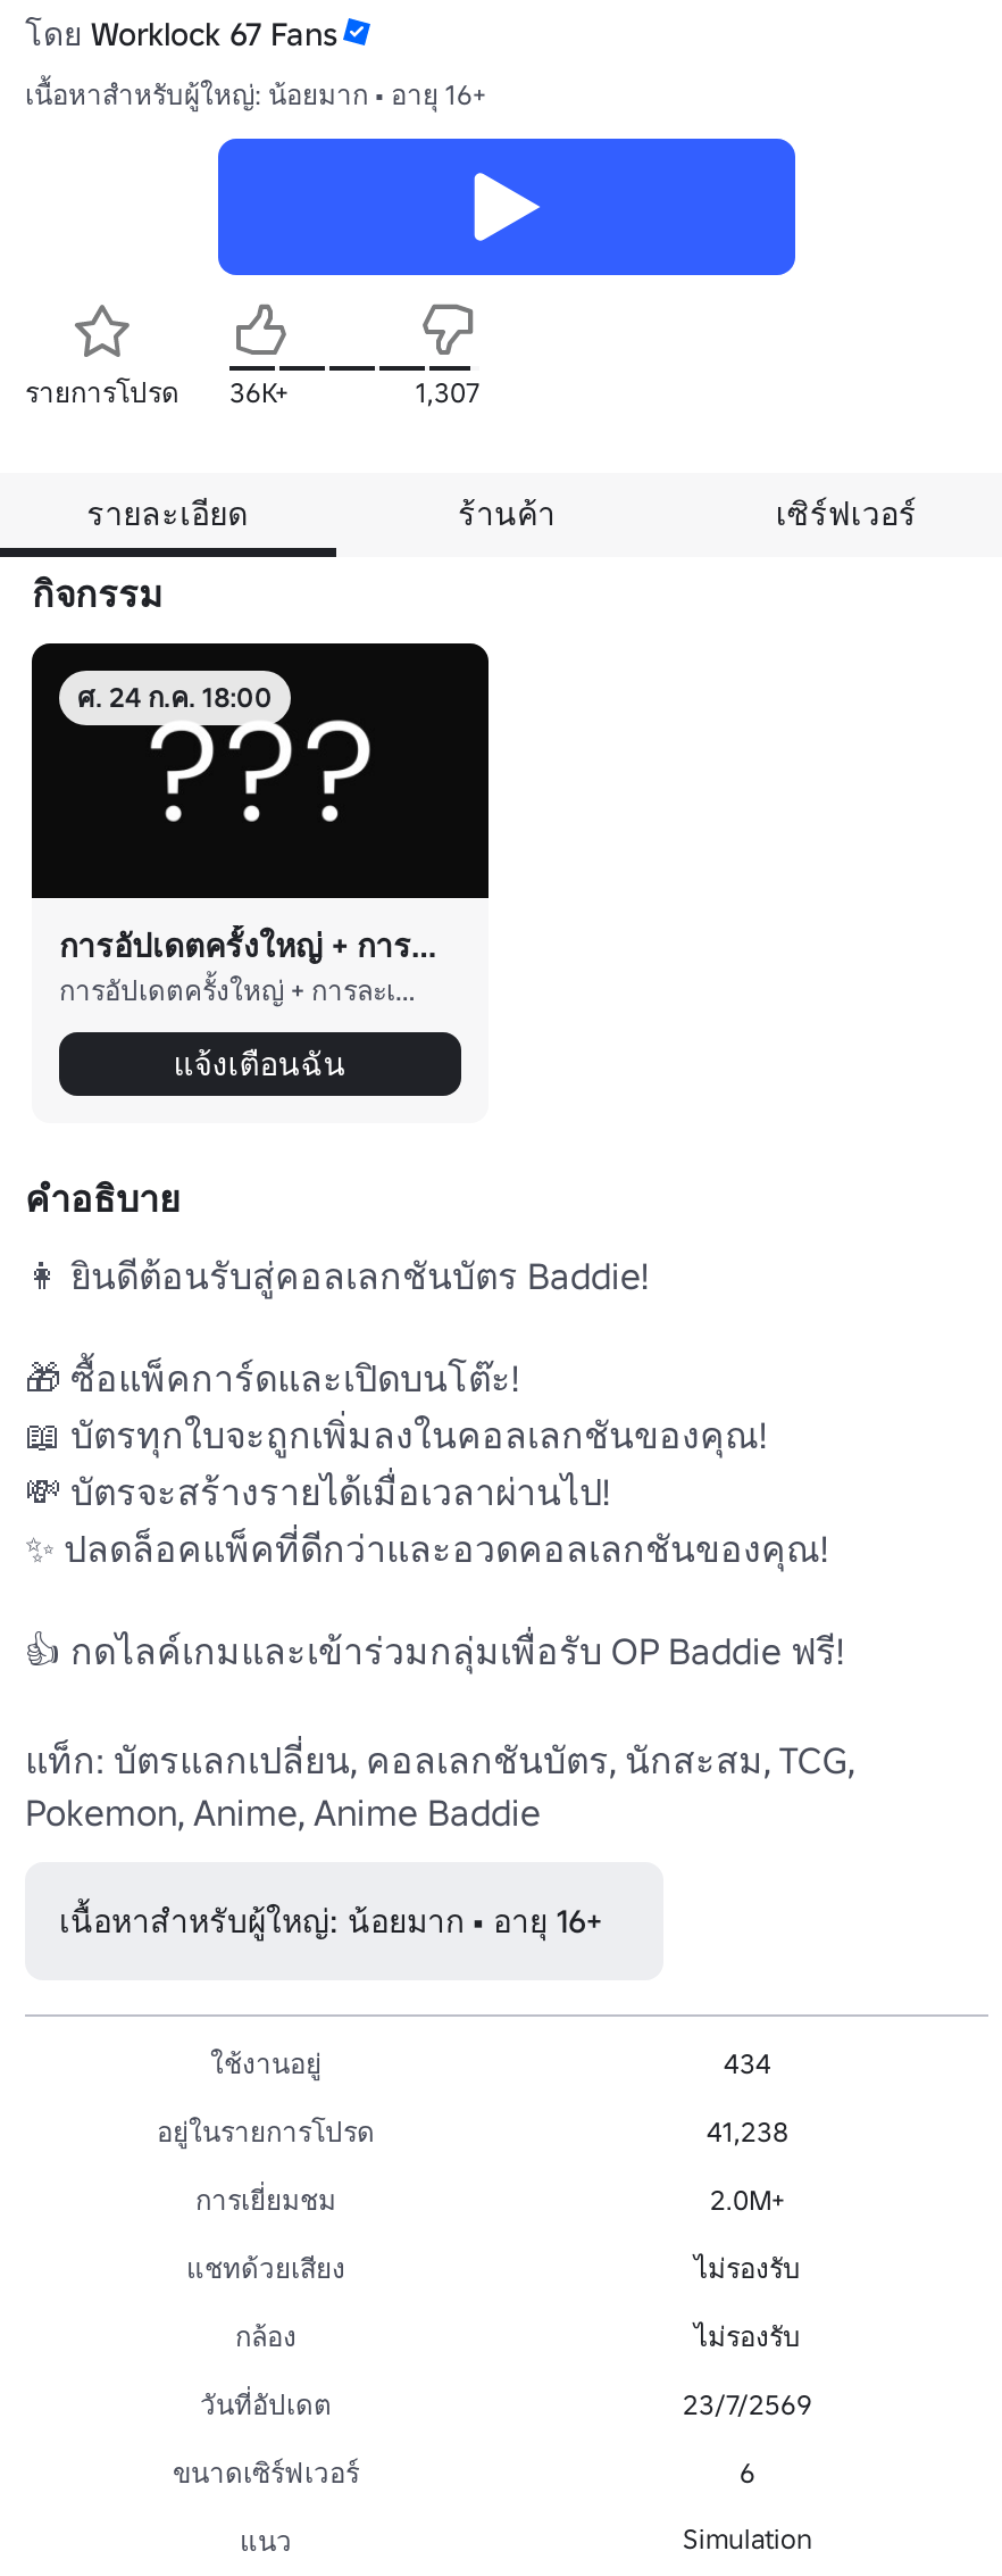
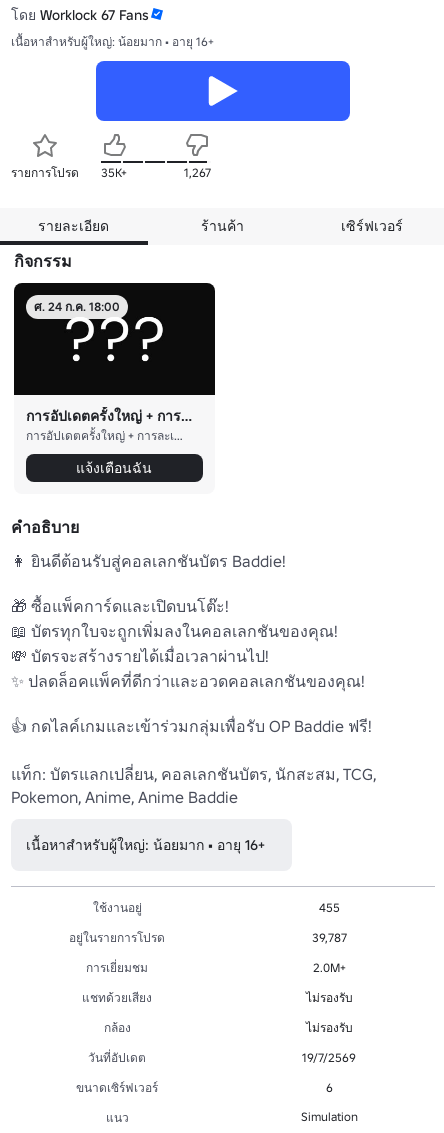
[229,374,479,408] 36K+ | 1,307 -> [101,164,211,179] 35K+ | 1,267
[724,2047,771,2081] 434 -> [318,900,339,915] 455
[707,2115,788,2149] 41,238 -> [311,930,346,945] 39,787
[683,2388,812,2422] 23/7/2569 -> [302,1050,356,1065] 19/7/2569

